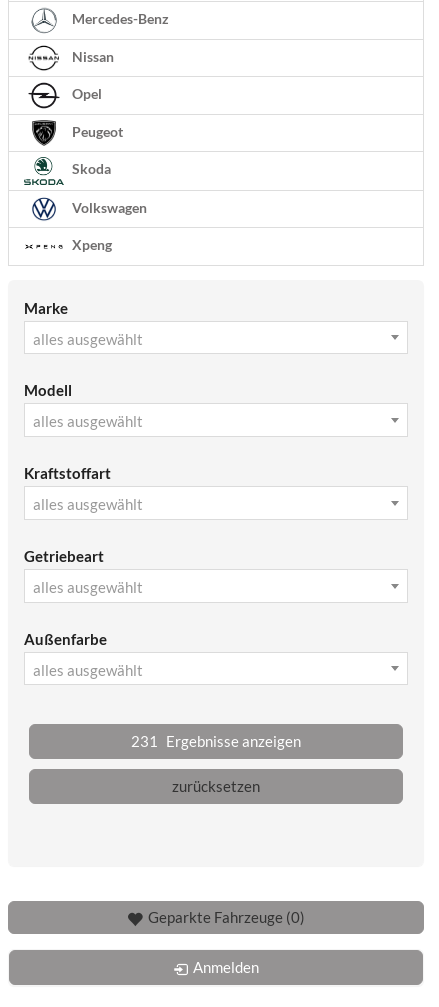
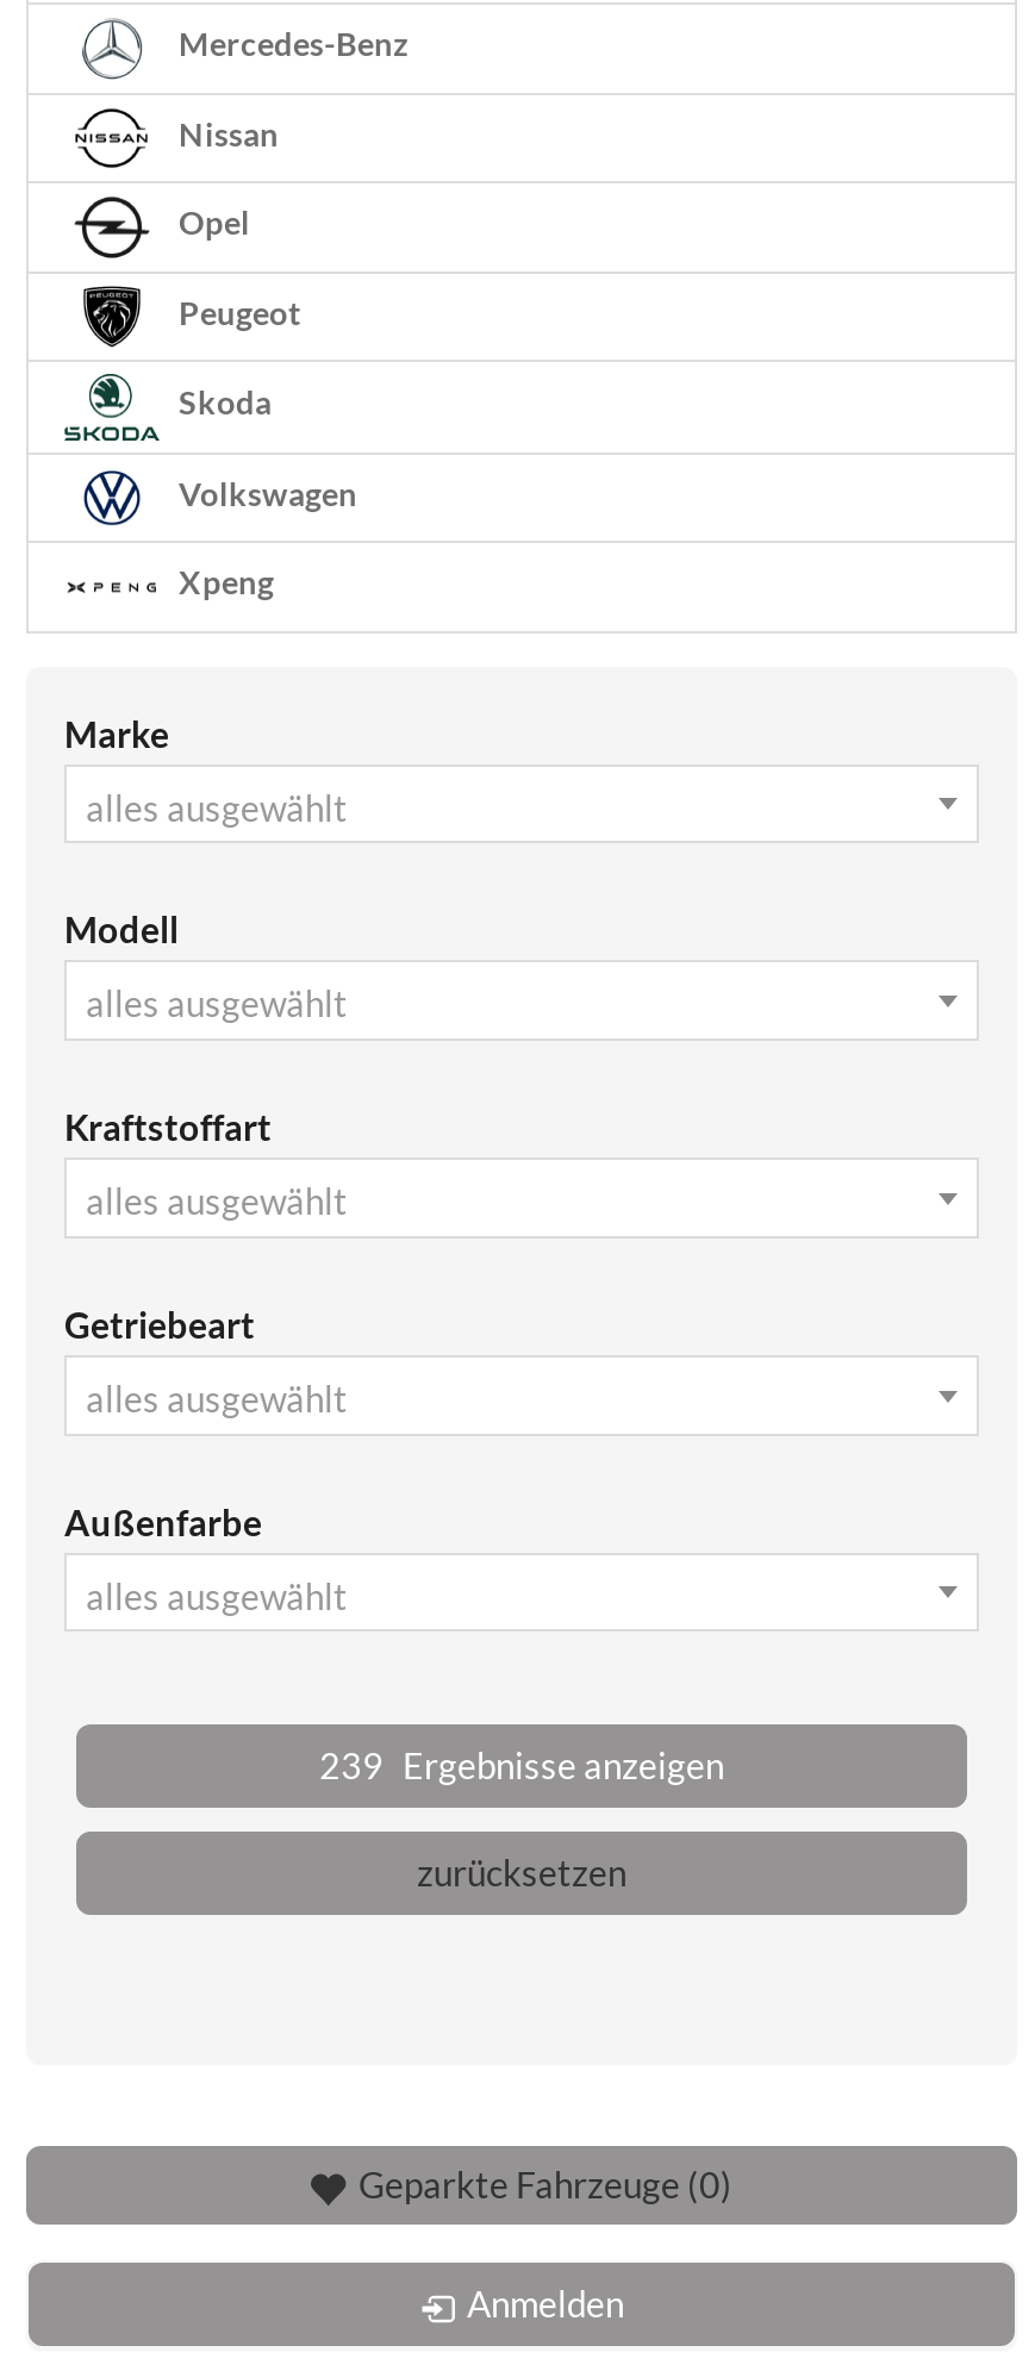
[131,732,301,750] 231 Ergebnisse anzeigen -> [319,1744,724,1787] 239 Ergebnisse anzeigen

